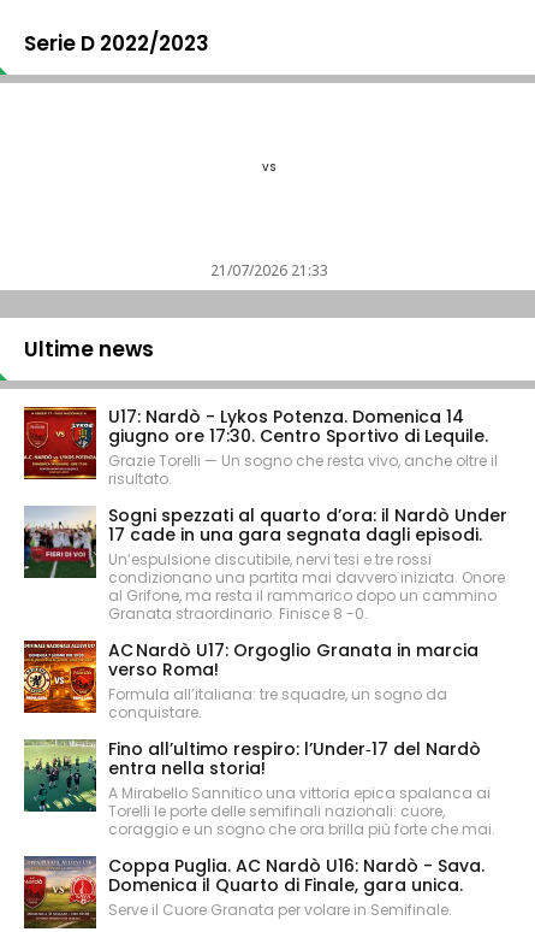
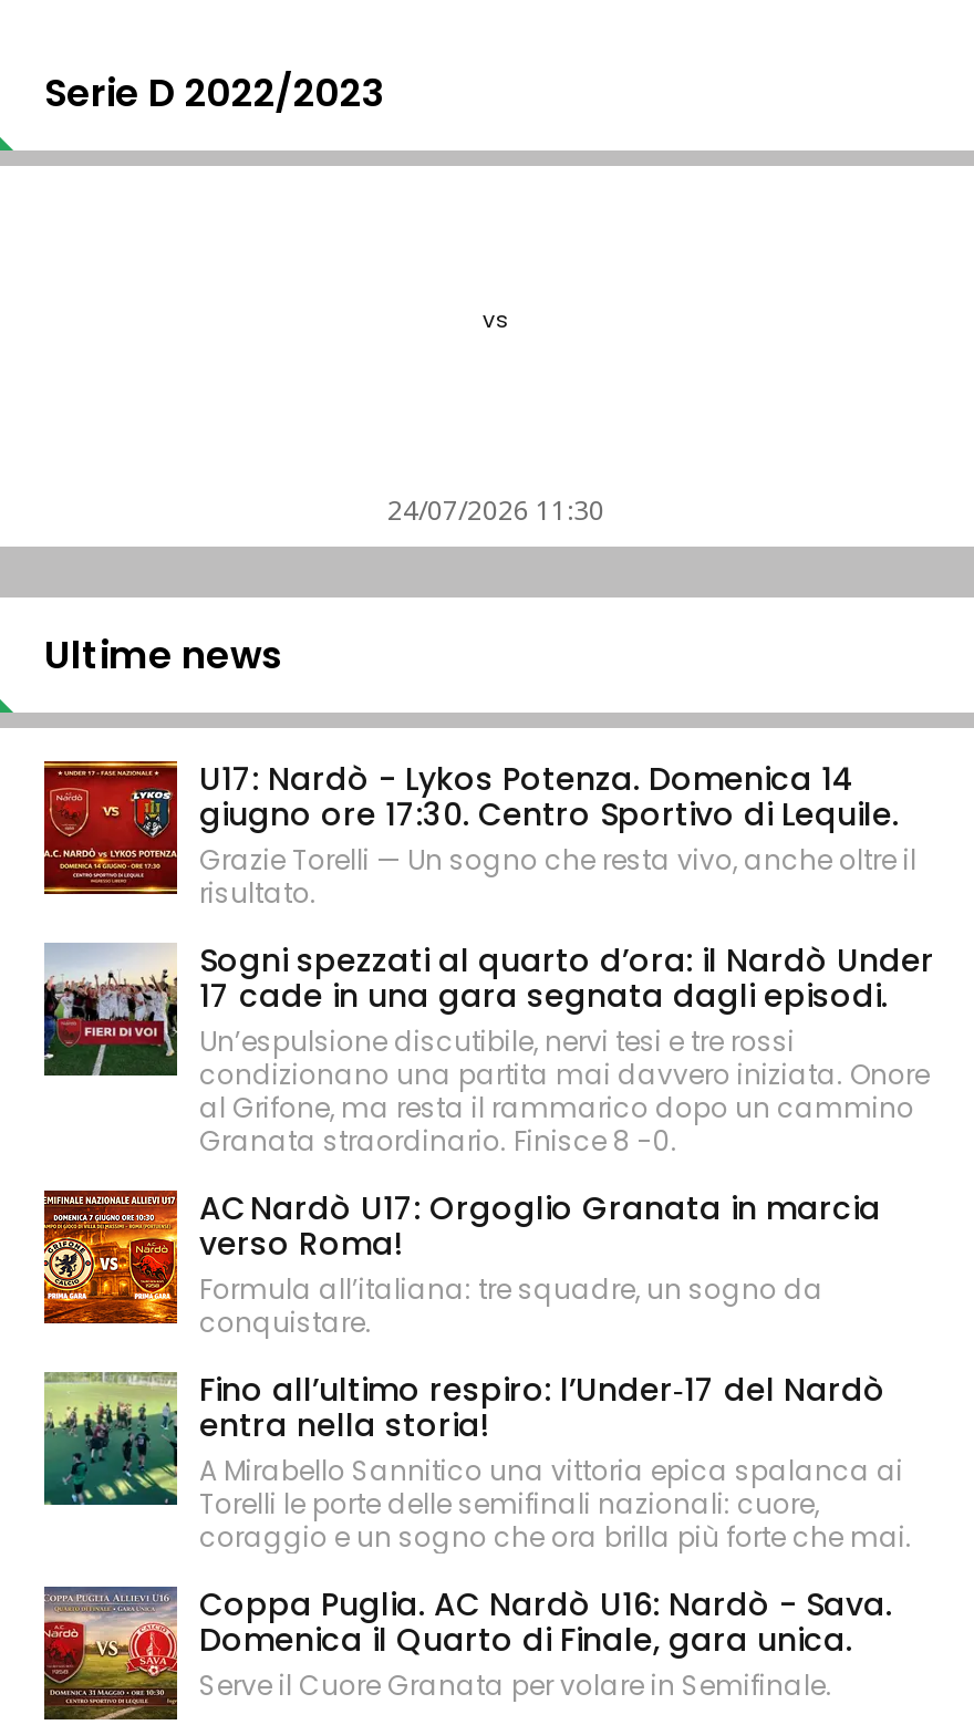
[210,260,328,281] 21/07/2026 21:33 -> [387,491,604,529] 24/07/2026 11:30

